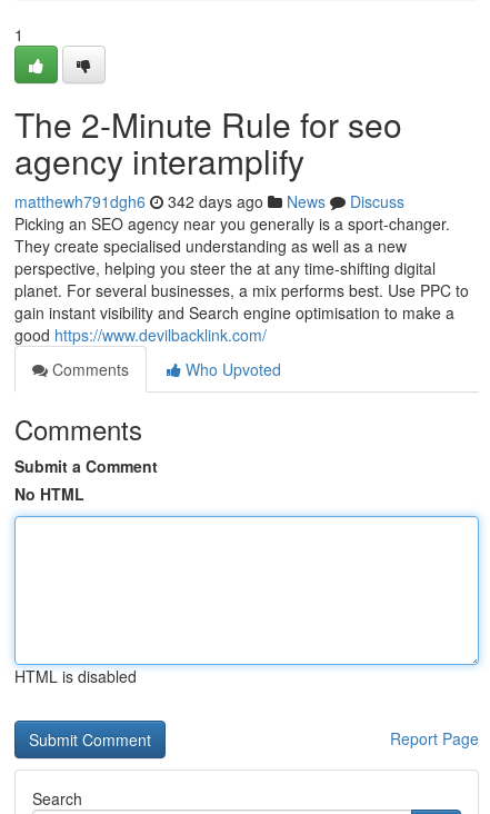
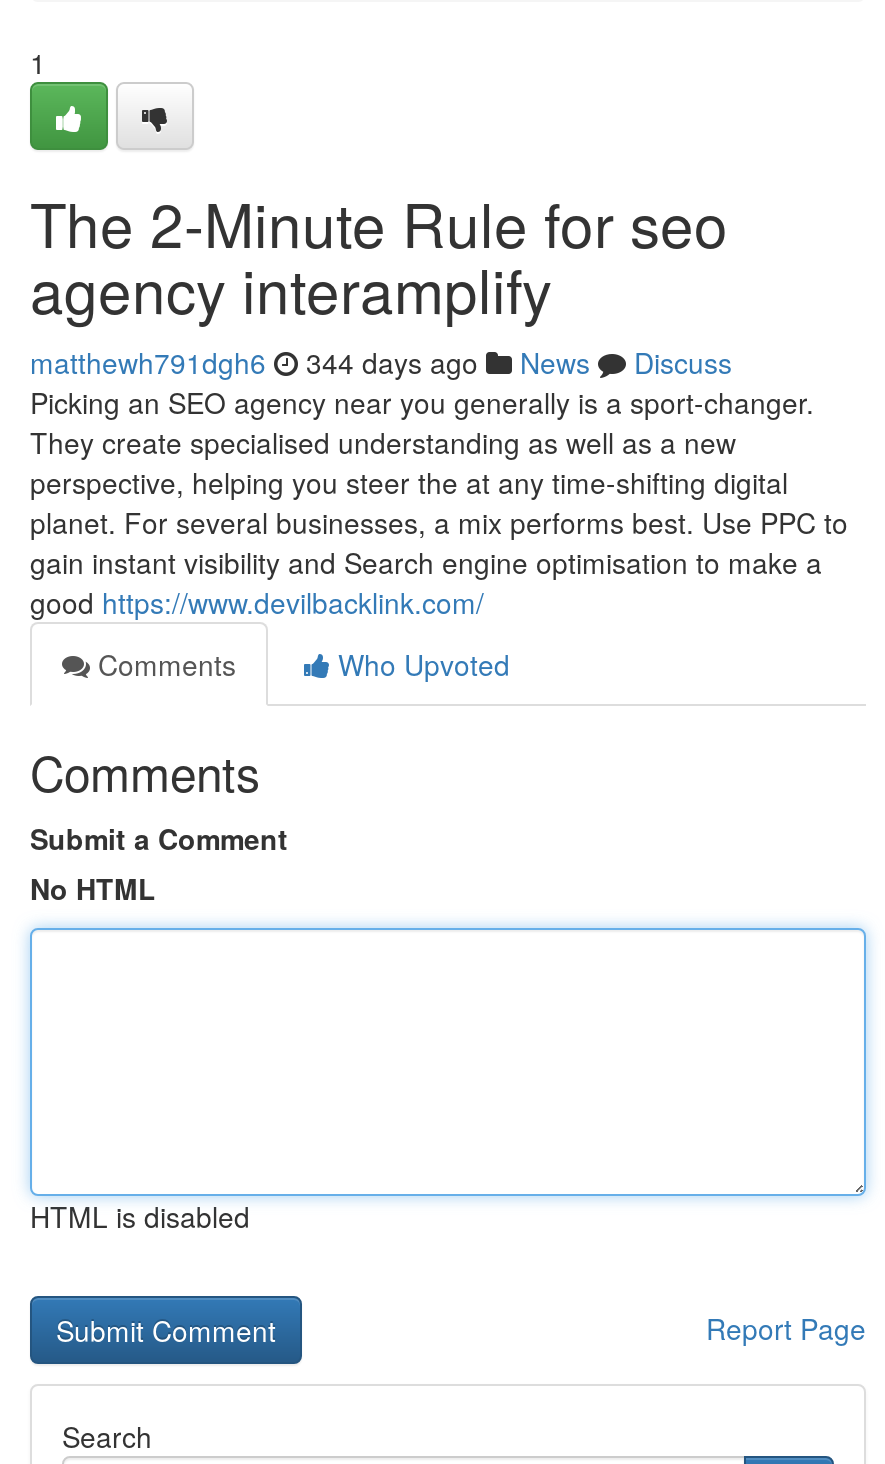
[14,190,404,212] matthewh791dgh6 342 days ago News Discuss -> [30,342,732,382] matthewh791dgh6 344 days ago News Discuss

